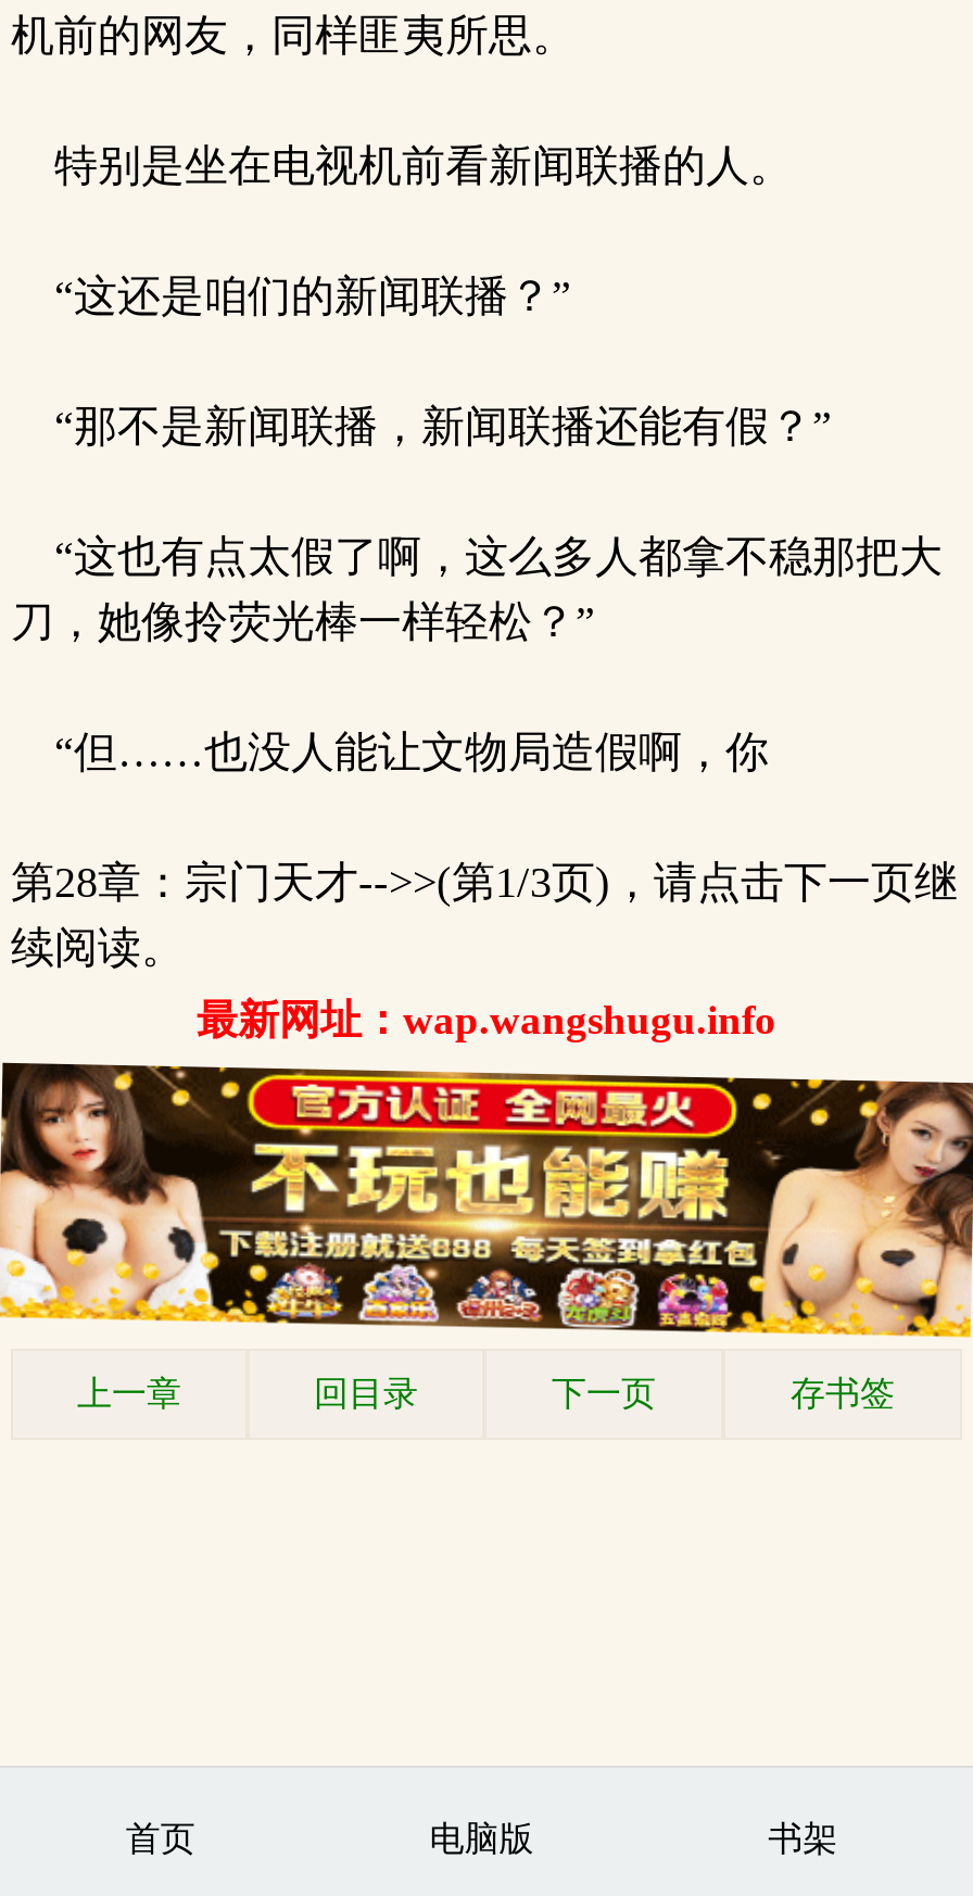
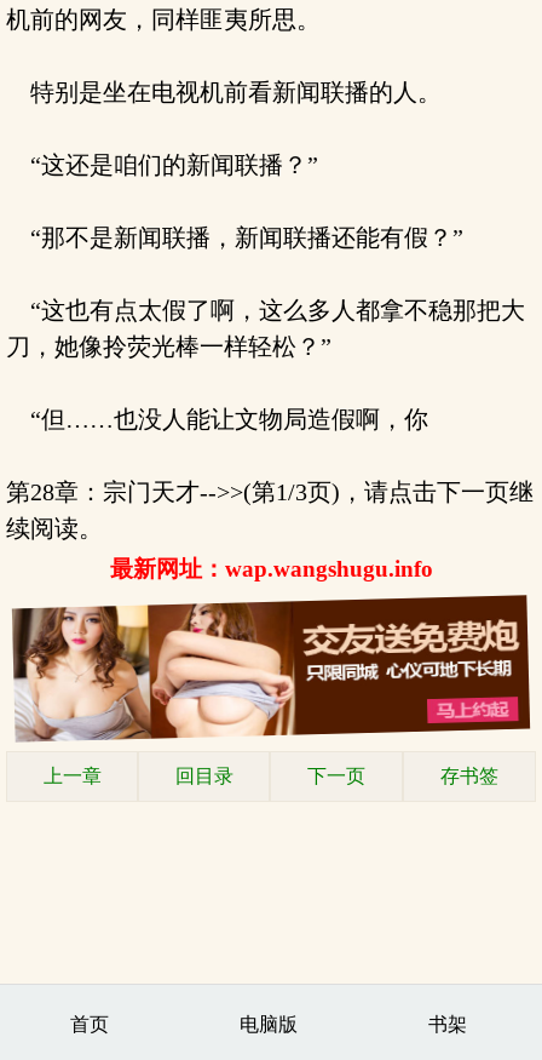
[7,1060,966,1340] [image] -> [4,592,538,745] [image]

